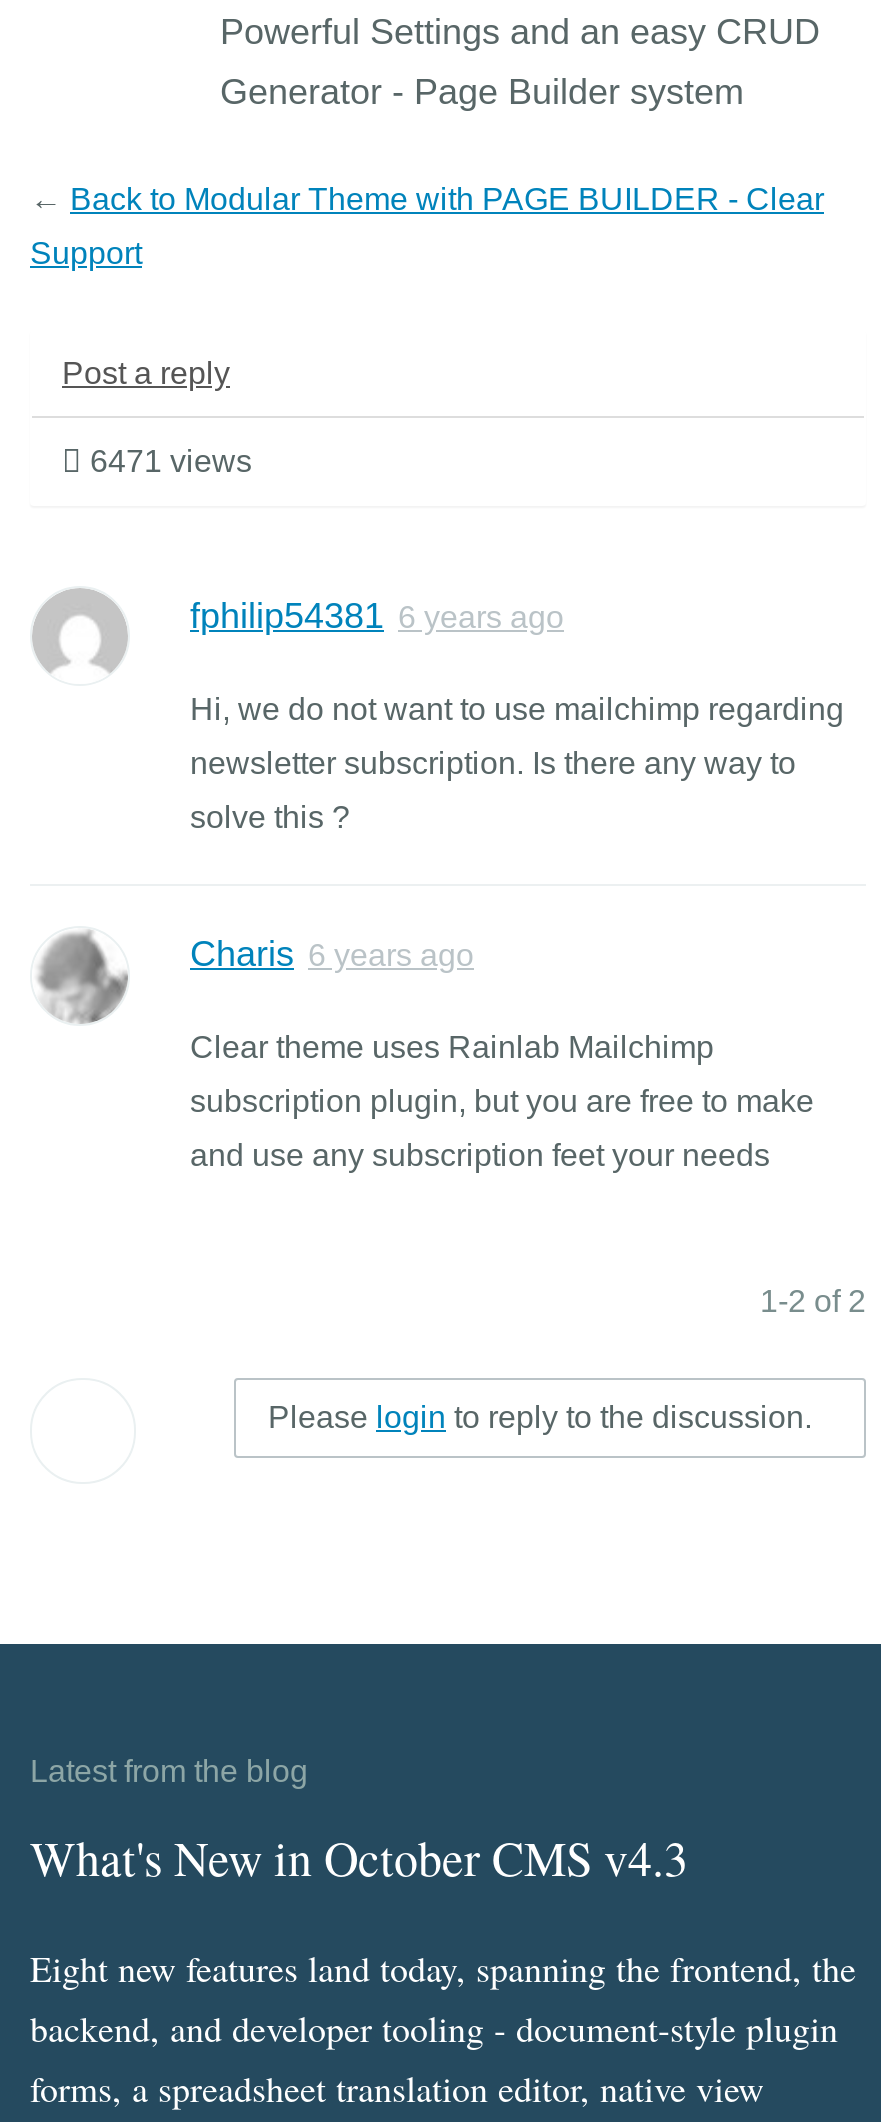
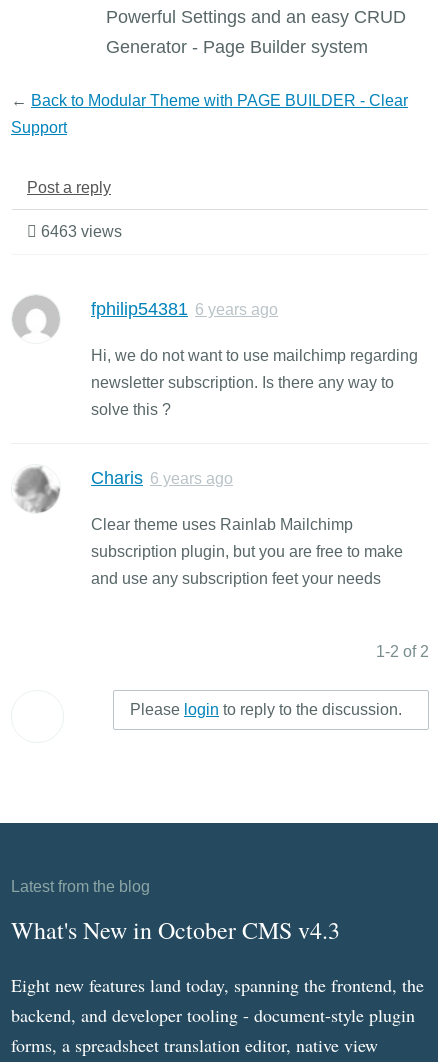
[82,444,252,478] 6471 views -> [37,223,122,240] 6463 views

